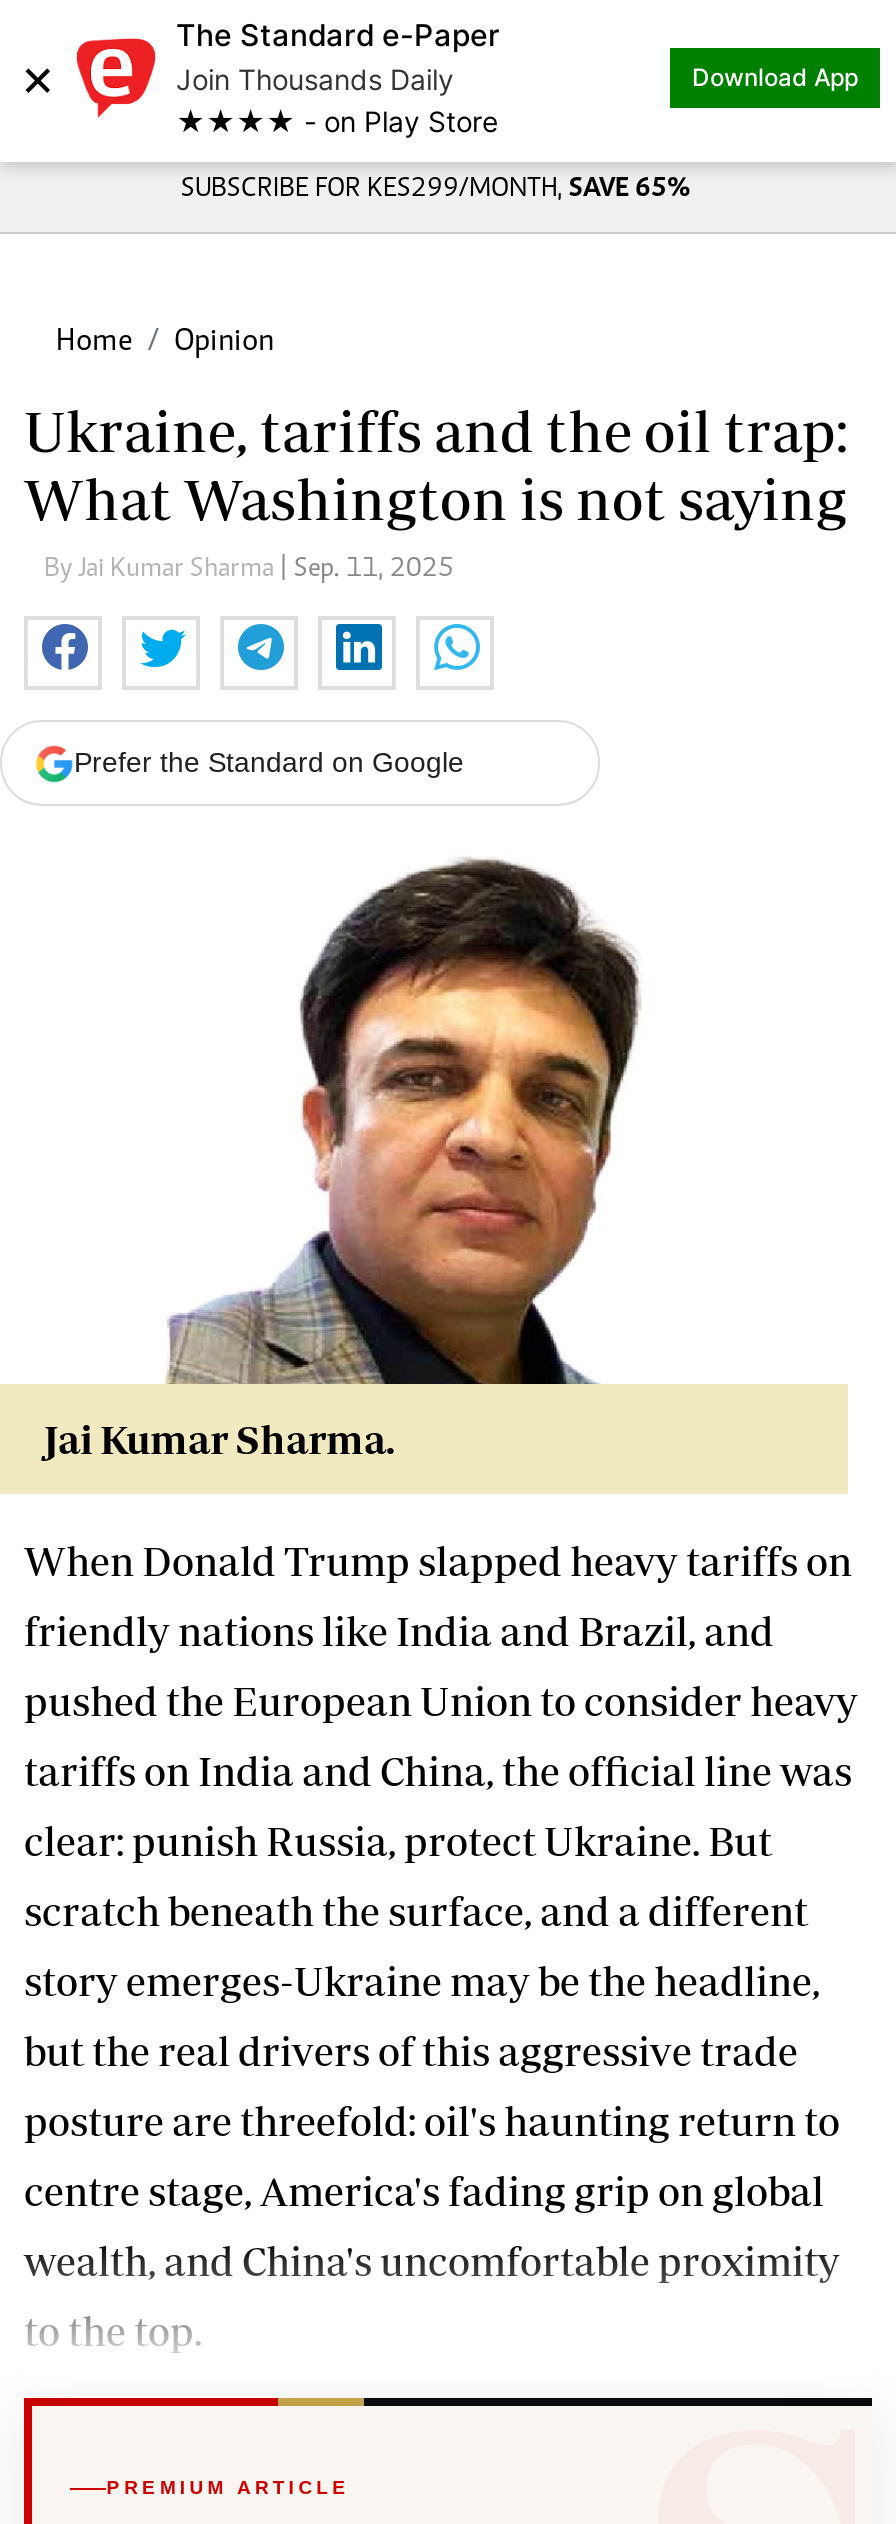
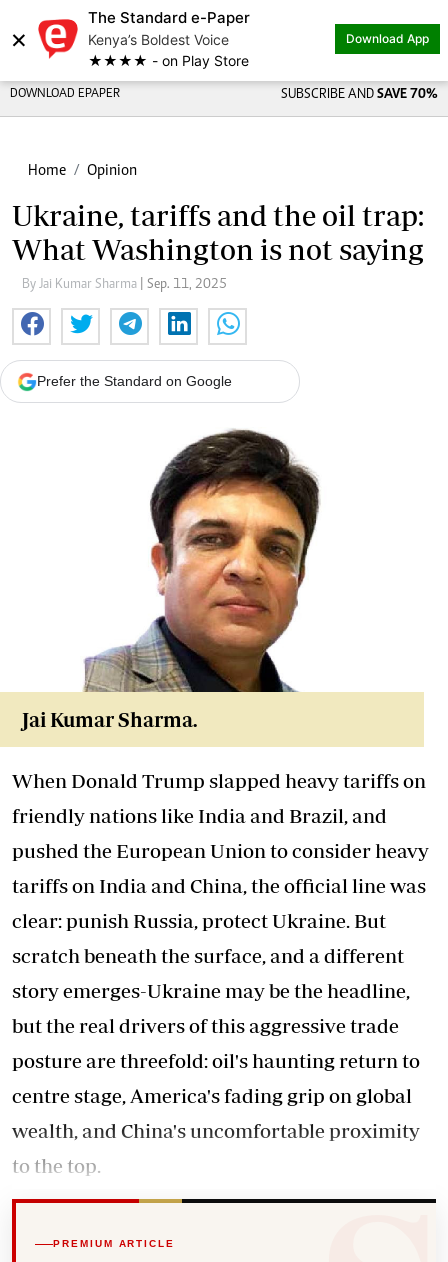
[176,62,454,96] Join Thousands Daily -> [88,31,229,48] Kenya’s Boldest Voice
[181,176,691,204] SUBSCRIBE FOR KES299/MONTH, SAVE 65% -> [10,88,438,102] DOWNLOAD EPAPER | SUBSCRIBE AND SAVE 70%

